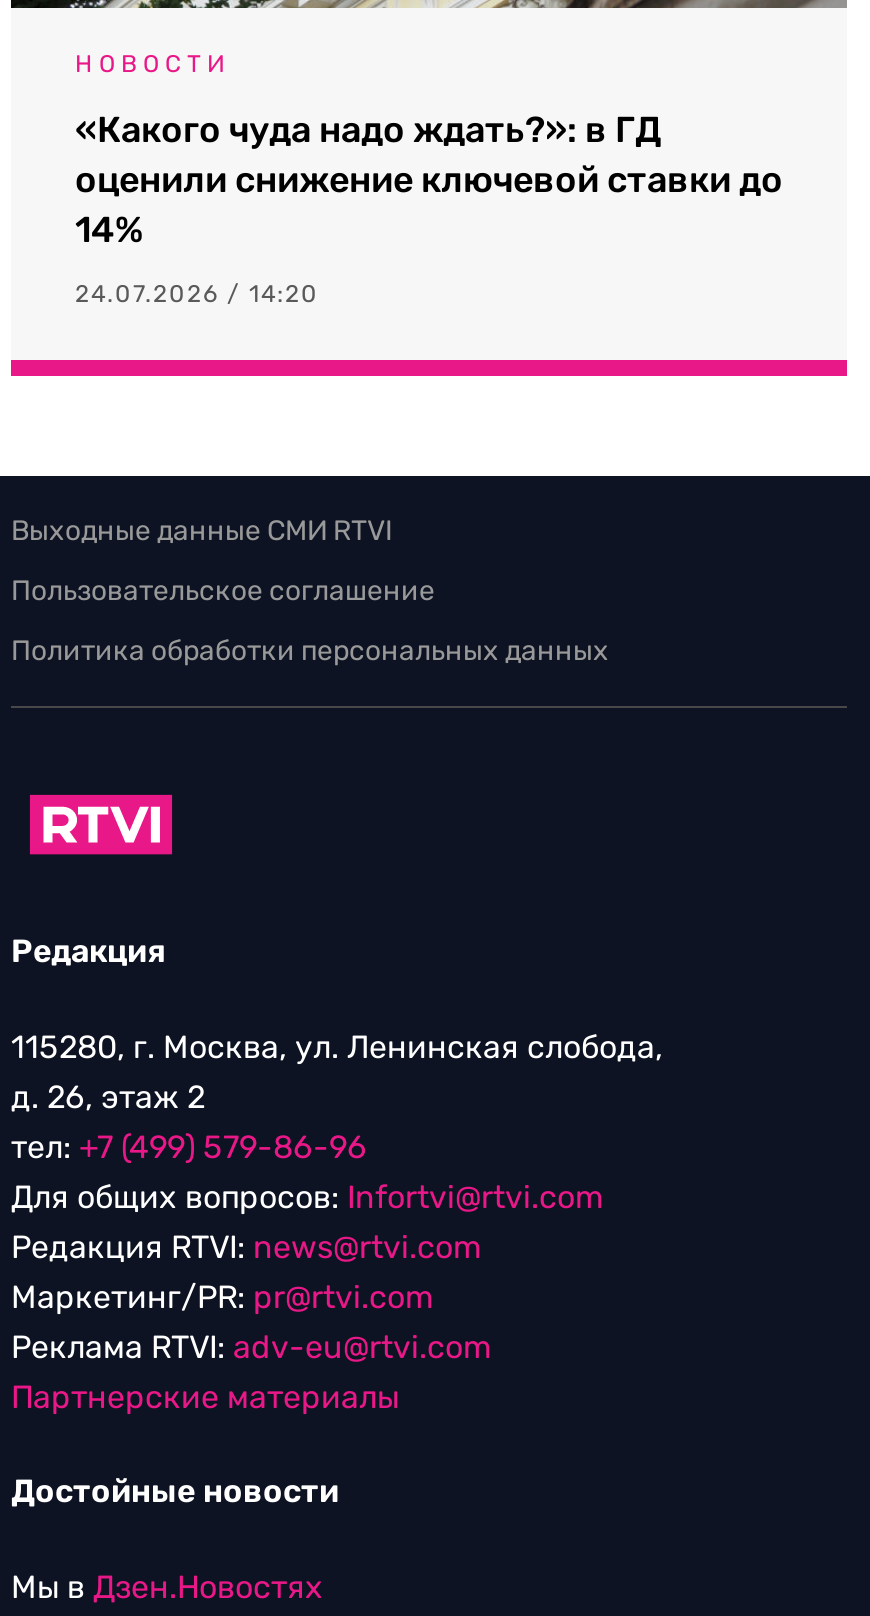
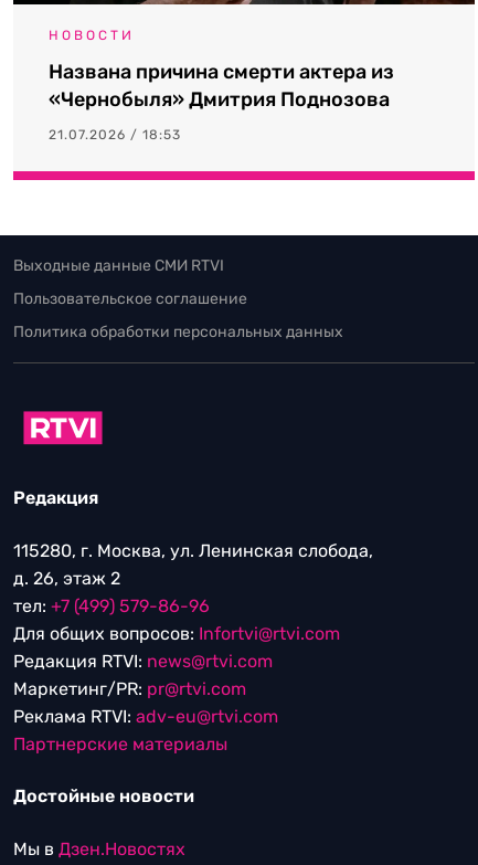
[75,108,783,252] «Какого чуда надо ждать?»: в ГД | оценили снижение ключевой ставки до | 14% -> [49,60,394,111] Названа причина смерти актера из | «Чернобыля» Дмитрия Поднозова
[75,280,319,308] 24.07.2026 / 14:20 -> [49,127,181,142] 21.07.2026 / 18:53

